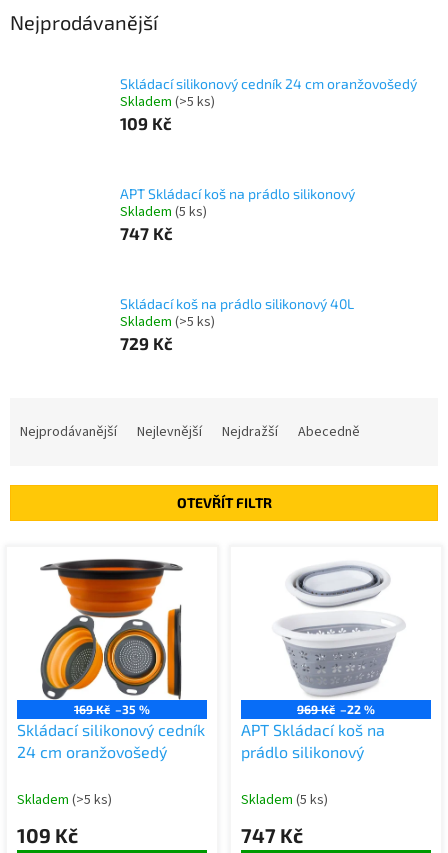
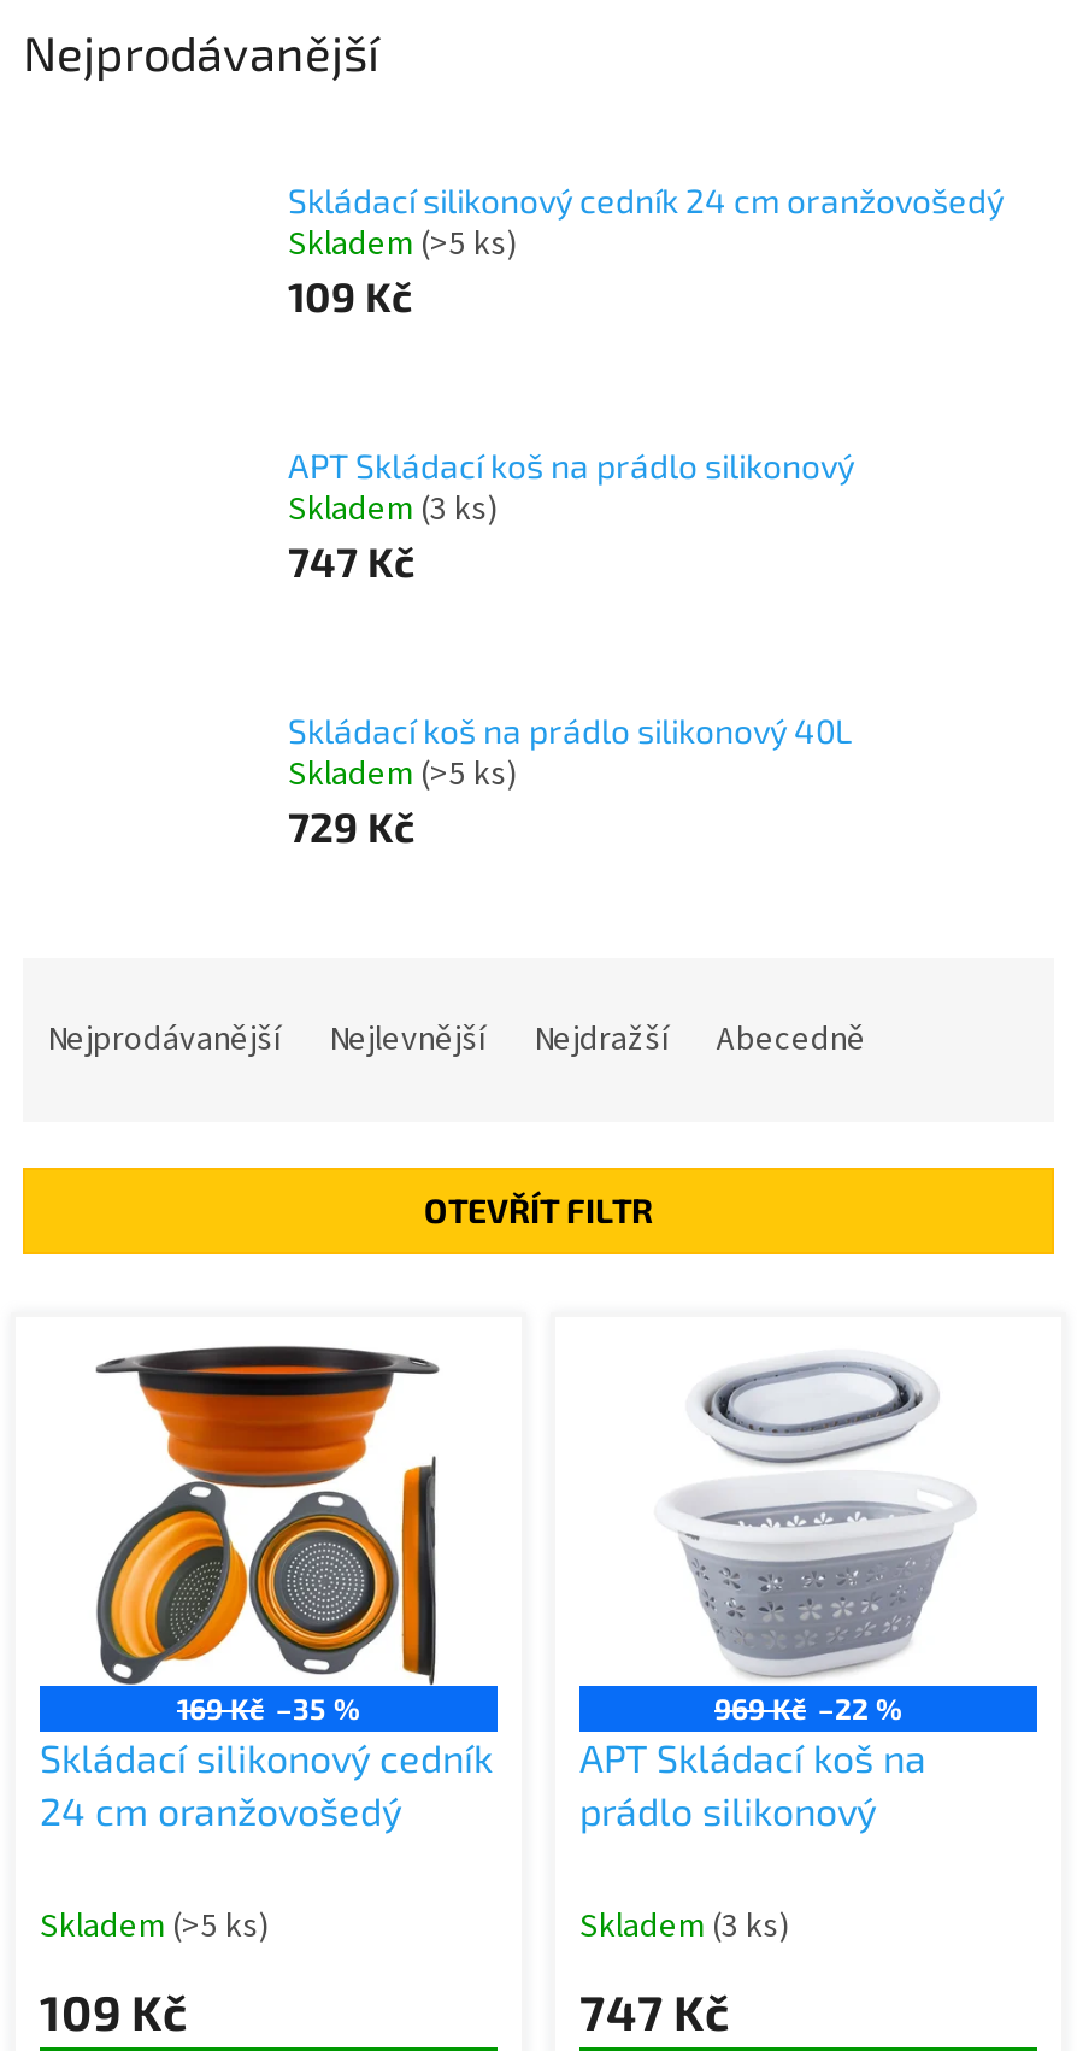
[120,202,207,222] Skladem (5 ks) -> [288,485,498,534] Skladem (3 ks)
[241,790,328,810] Skladem (5 ks) -> [579,1903,789,1951] Skladem (3 ks)

